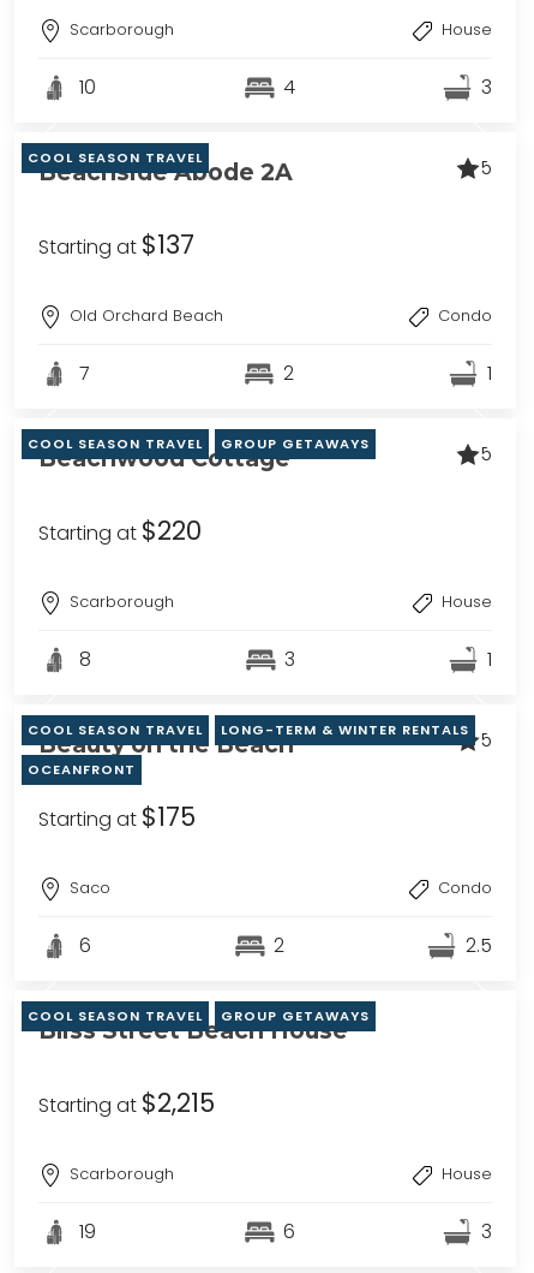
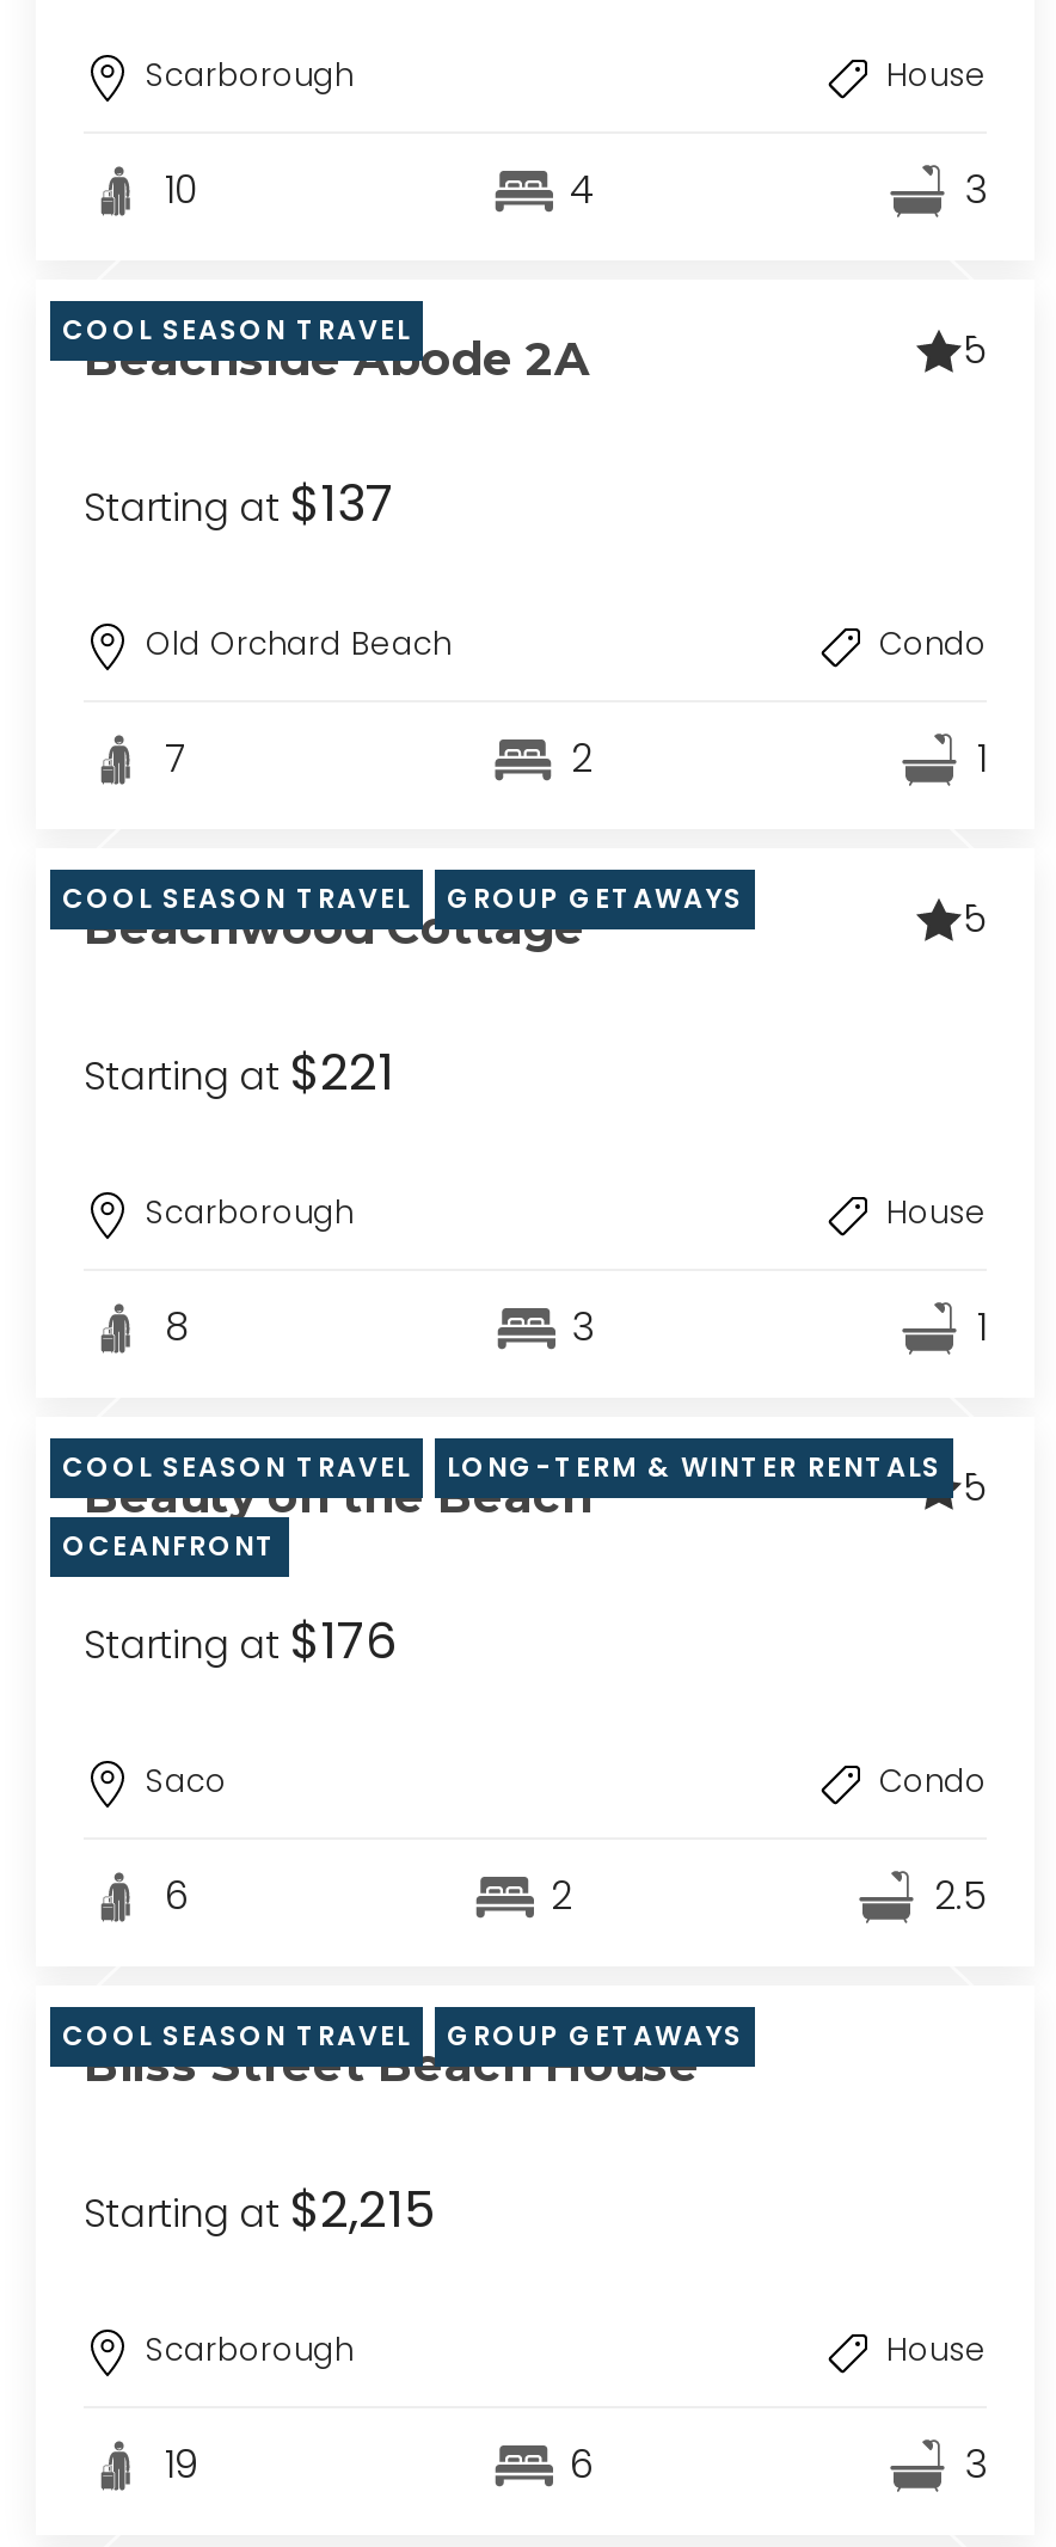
[38,513,202,548] Starting at $220 -> [84,1037,394,1106] Starting at $221
[38,799,196,834] Starting at $175 -> [84,1606,397,1675] Starting at $176

